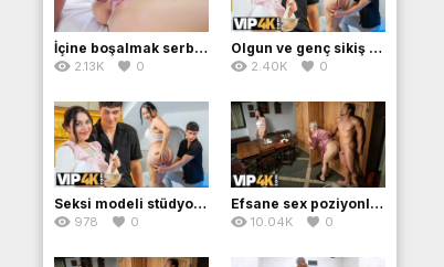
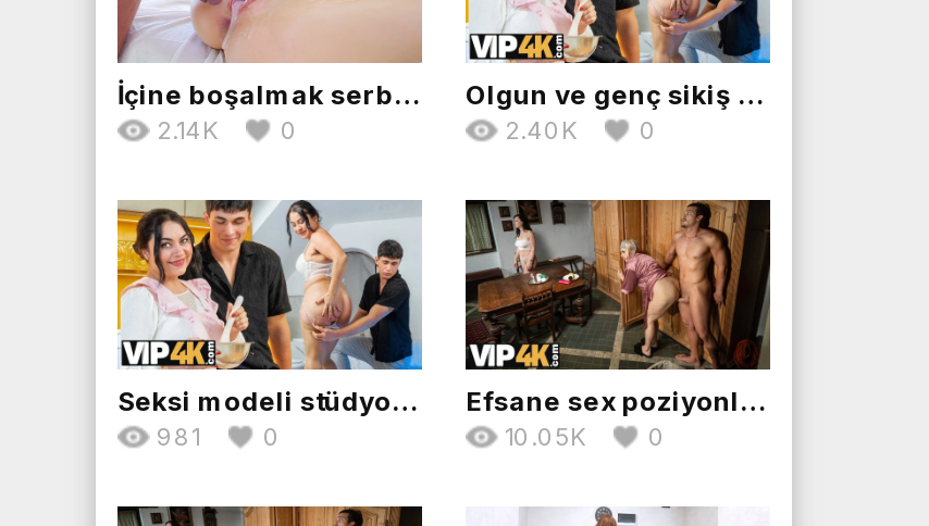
[74,58,104,74] 2.13K -> [157,115,218,145] 2.14K
[74,214,98,229] 978 -> [157,421,200,452] 981
[251,214,293,229] 10.04K -> [505,421,585,452] 10.05K

